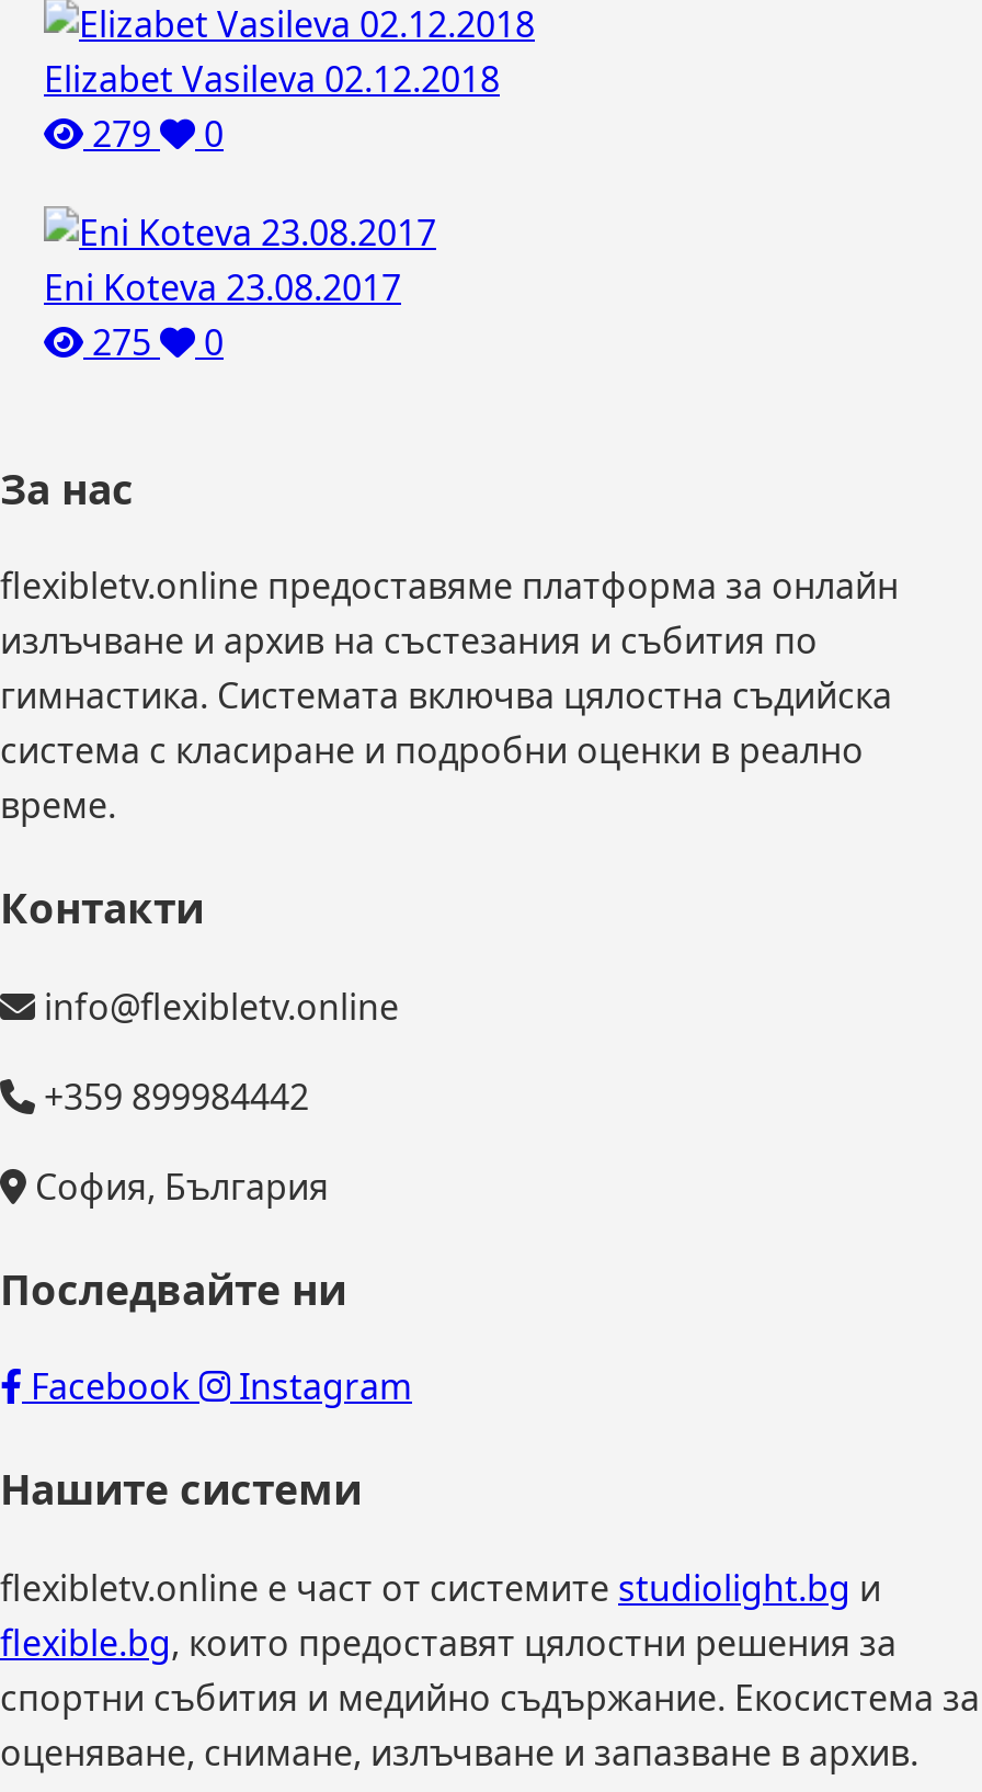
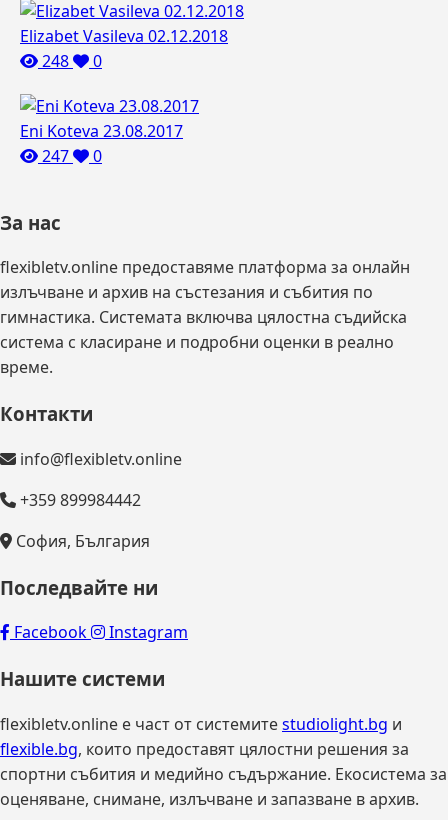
[83,110,224,158] 279 0 -> [38,50,102,72] 248 0
[83,318,224,366] 275 0 -> [38,145,102,167] 247 0

